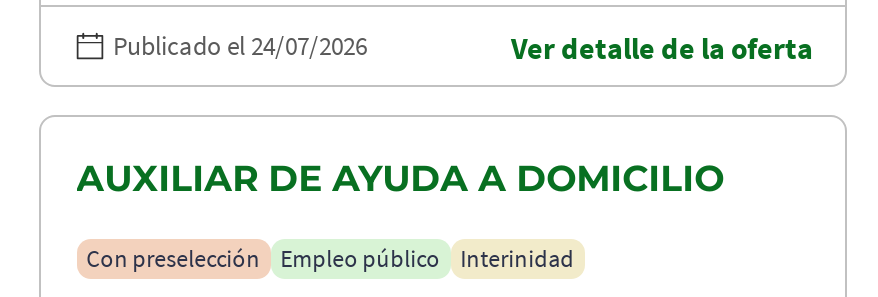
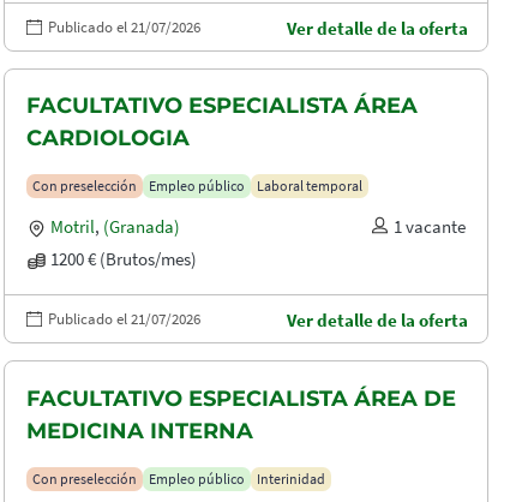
[113,30,367,64] Publicado el 24/07/2026 -> [48,17,200,37] Publicado el 21/07/2026
[76,157,724,201] AUXILIAR DE AYUDA A DOMICILIO -> [26,93,468,444] FACULTATIVO ESPECIALISTA ÁREA | CARDIOLOGIA | Con preselección | Empleo público | Laboral temporal | Motril, (Granada) | 1 vacante | 1200 € (Brutos/mes) | Publicado el 21/07/2026 | Ver detalle de la oferta | FACULTATIVO ESPECIALISTA ÁREA DE | MEDICINA INTERNA

